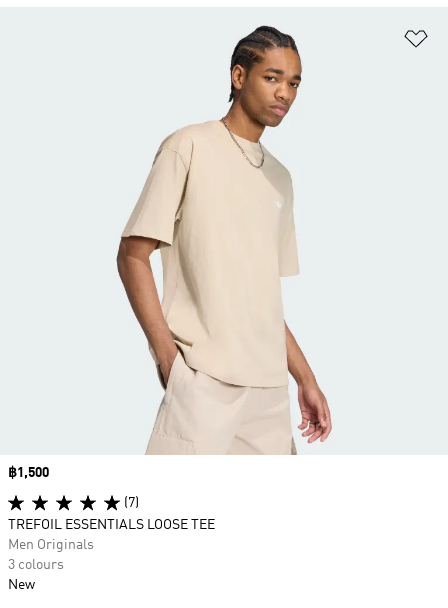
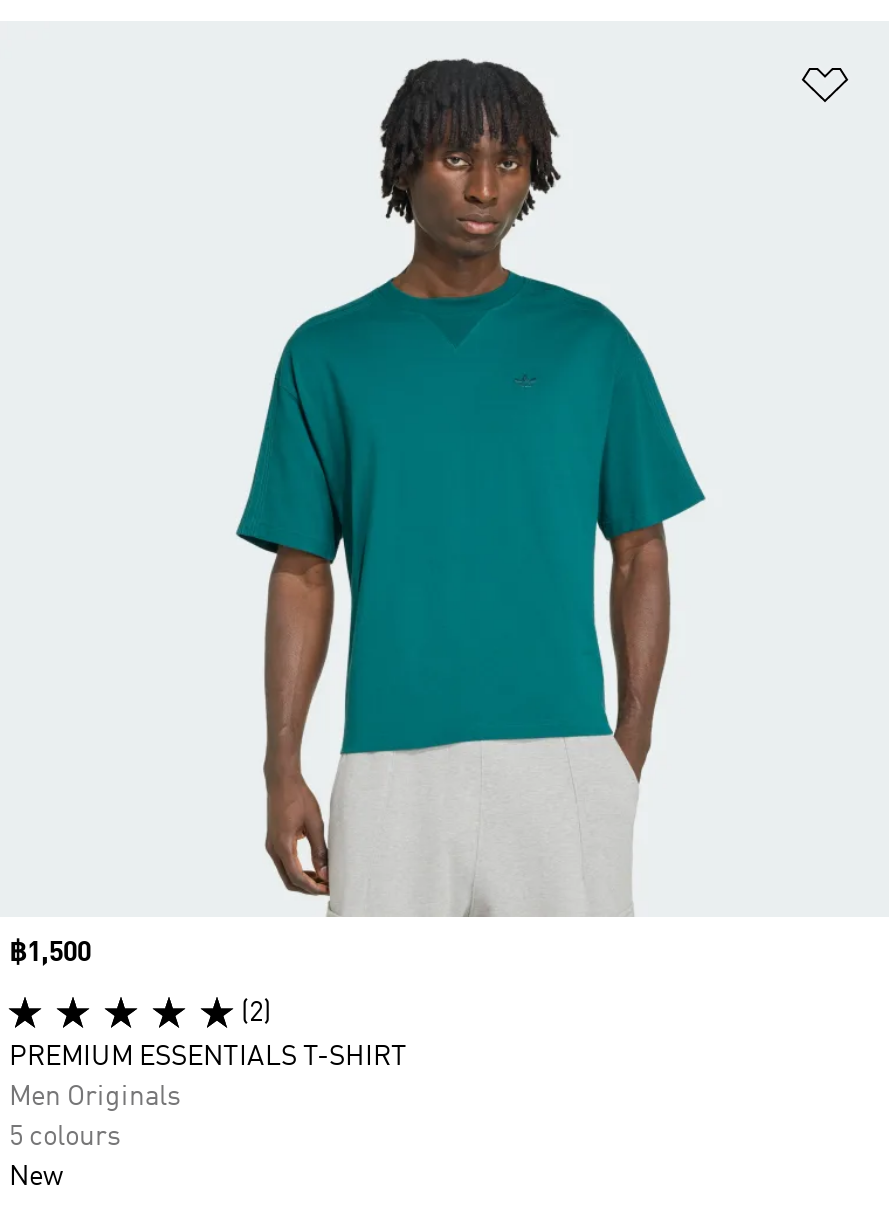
[116,25,356,455] [image] -> [227,57,707,917] [image]
[124,496,139,510] (7) -> [241,998,271,1026] (2)
[8,518,215,532] TREFOIL ESSENTIALS LOOSE TEE -> [9,1042,407,1070] PREMIUM ESSENTIALS T-SHIRT
[8,558,64,572] 3 colours -> [9,1122,121,1150] 5 colours

